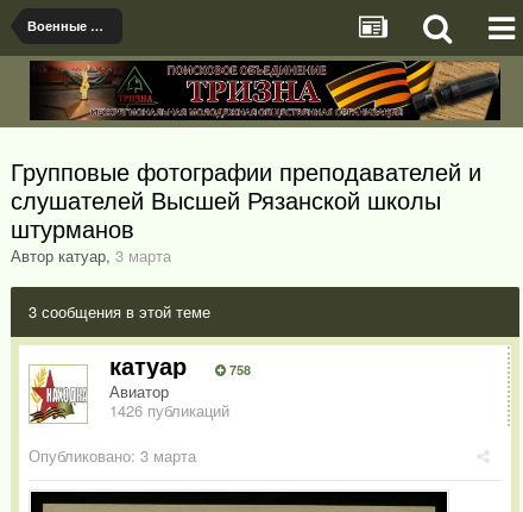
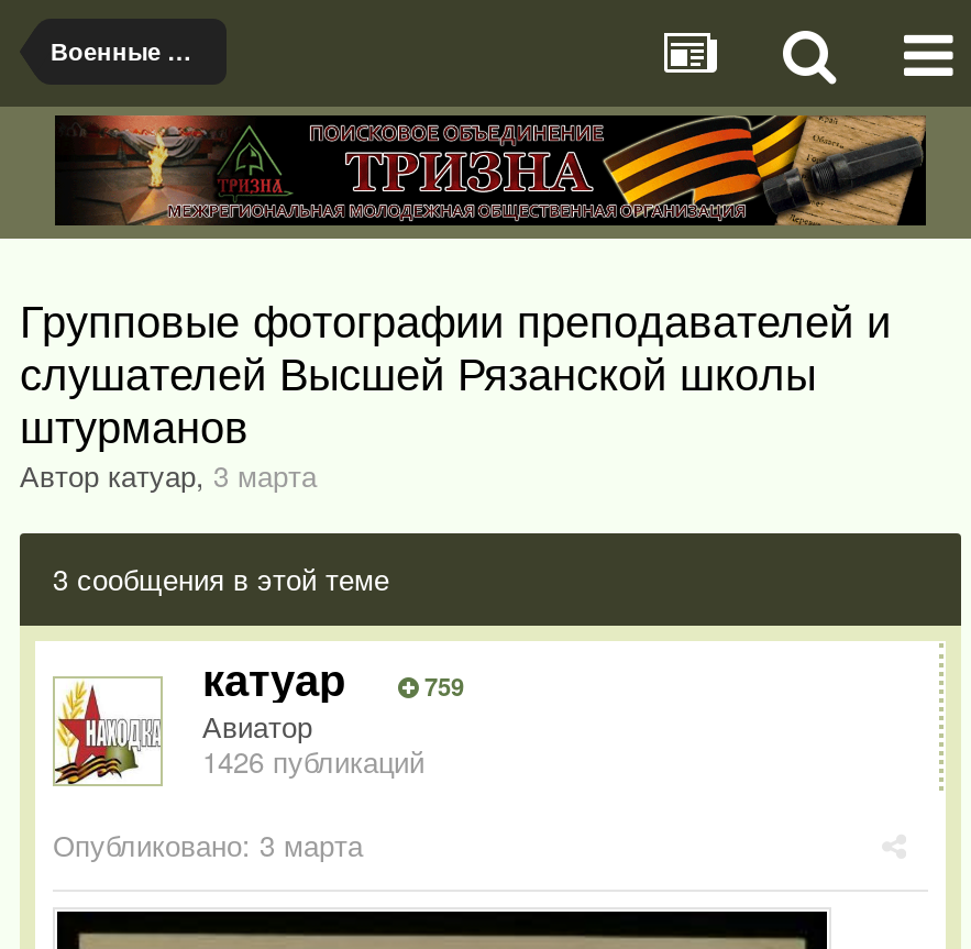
[226,361,251,379] 758 -> [418,670,464,703] 759

